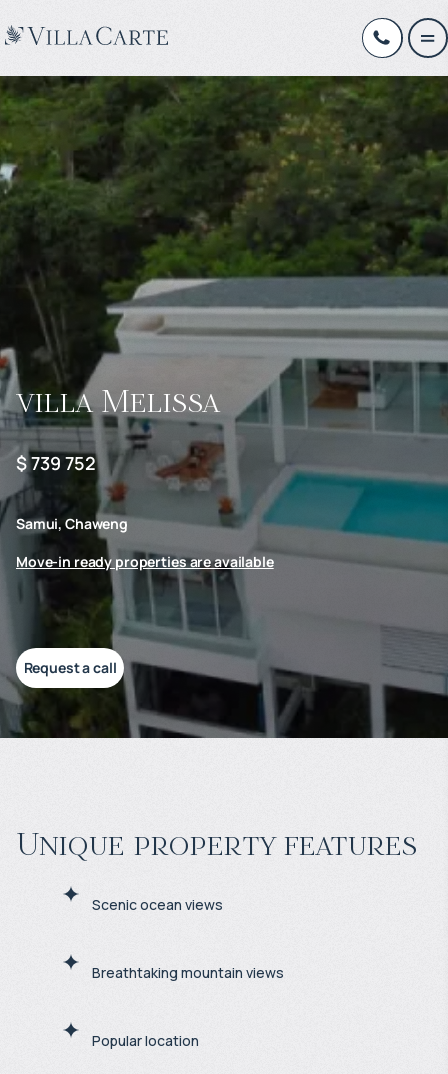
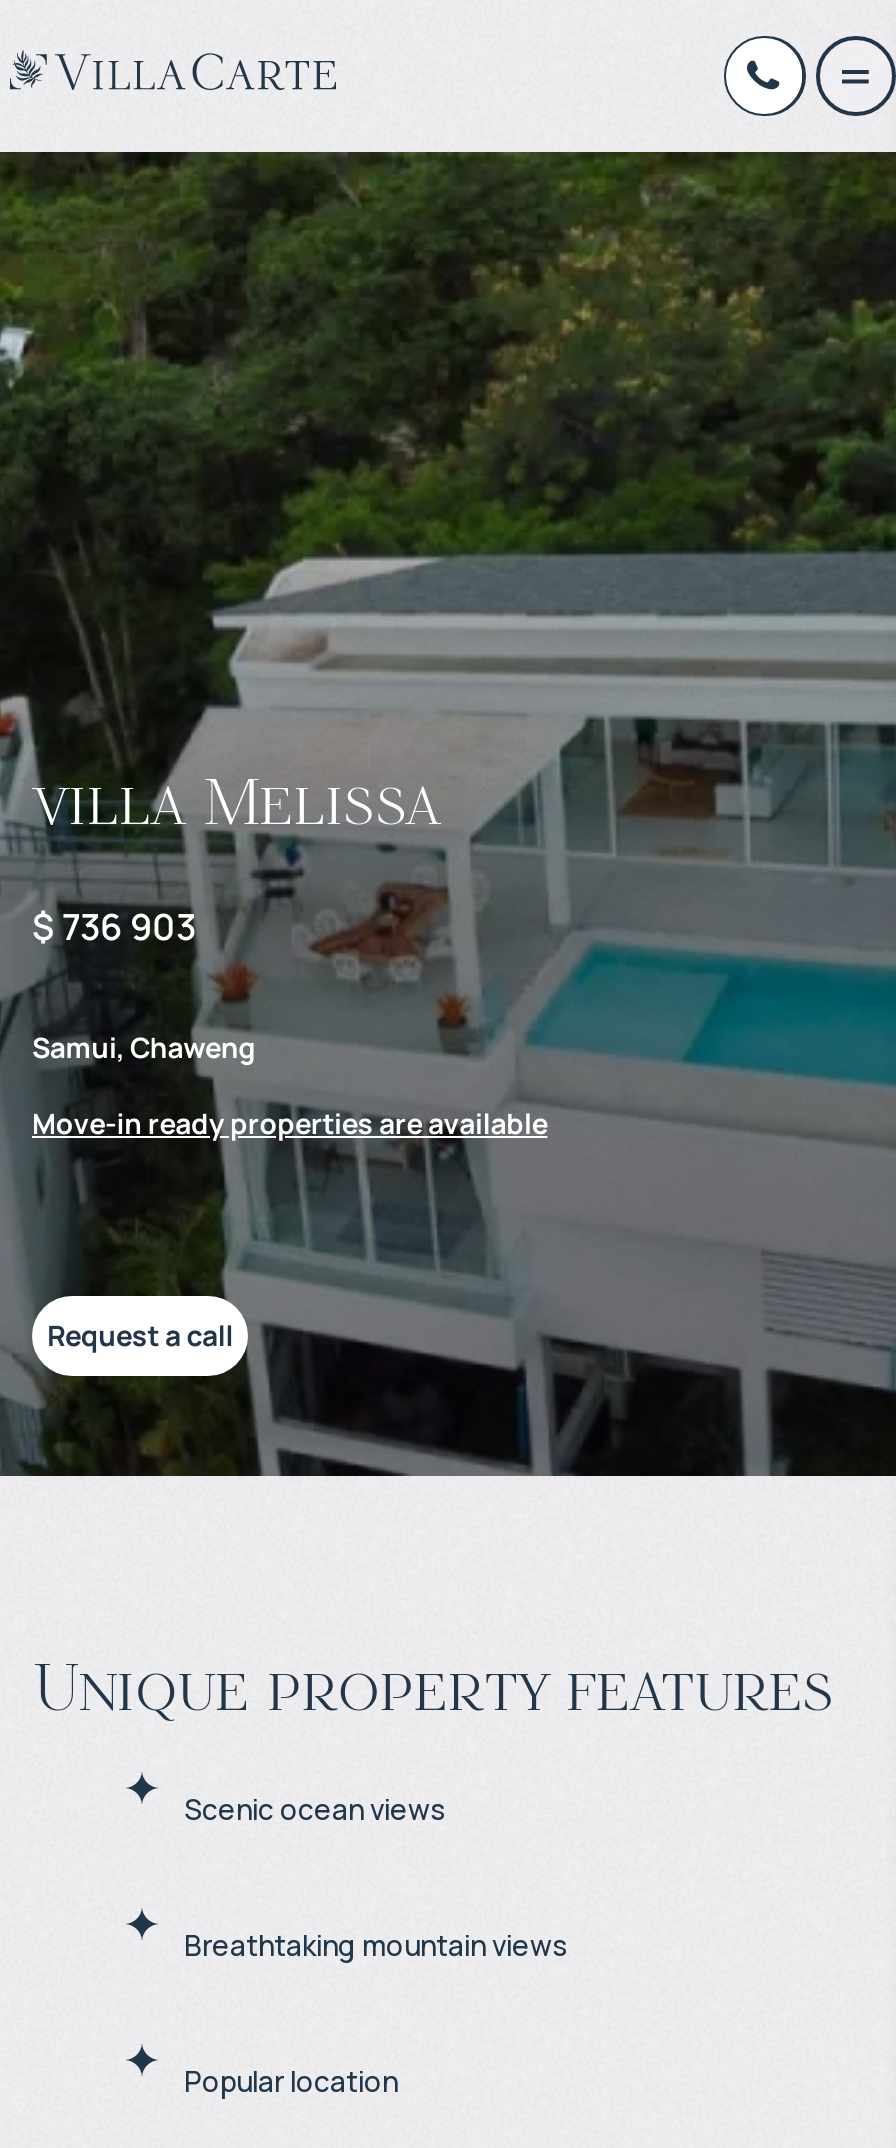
[16,451,96,475] $ 739 752 -> [32,902,196,950] $ 736 903

